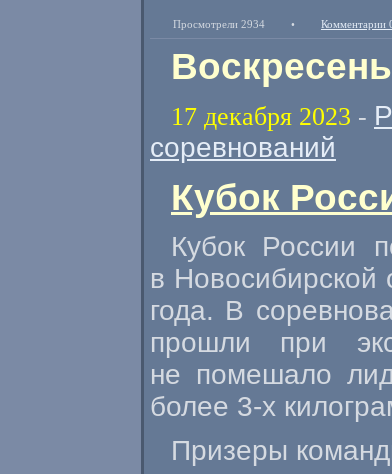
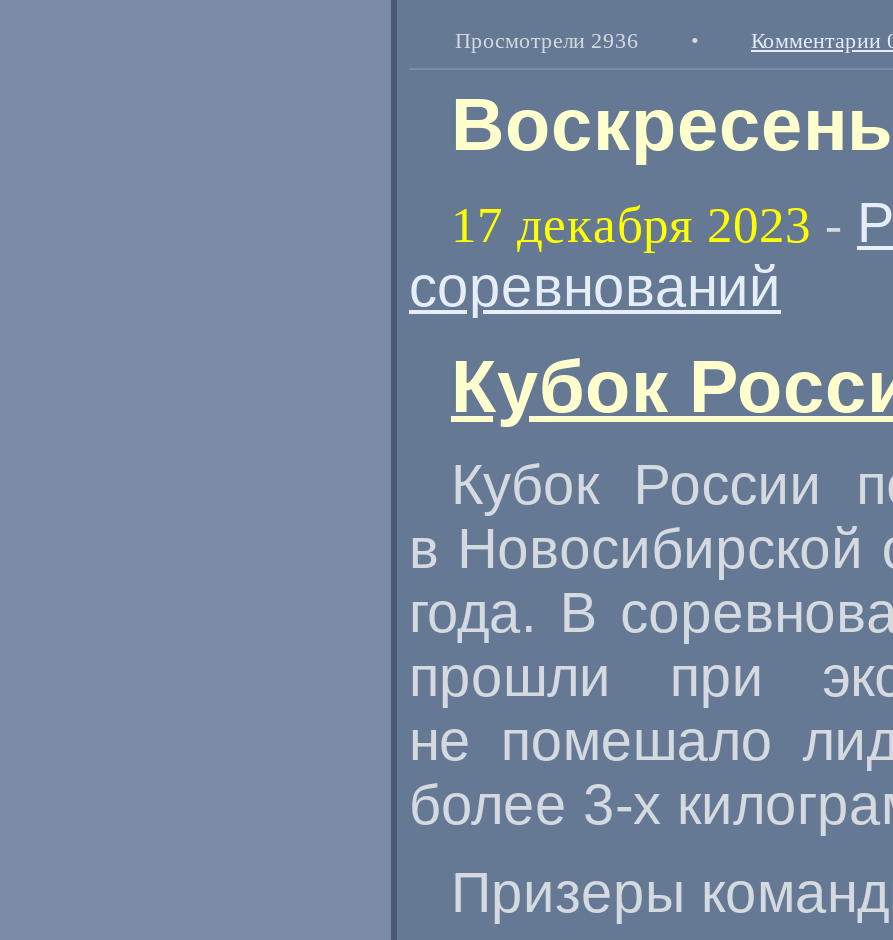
[173,18,265,30] Просмотрели 2934 -> [455,28,639,52] Просмотрели 2936

